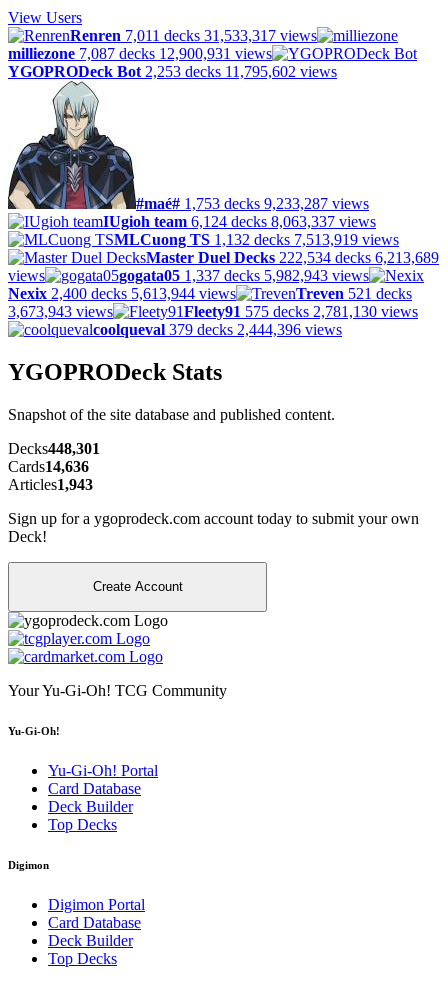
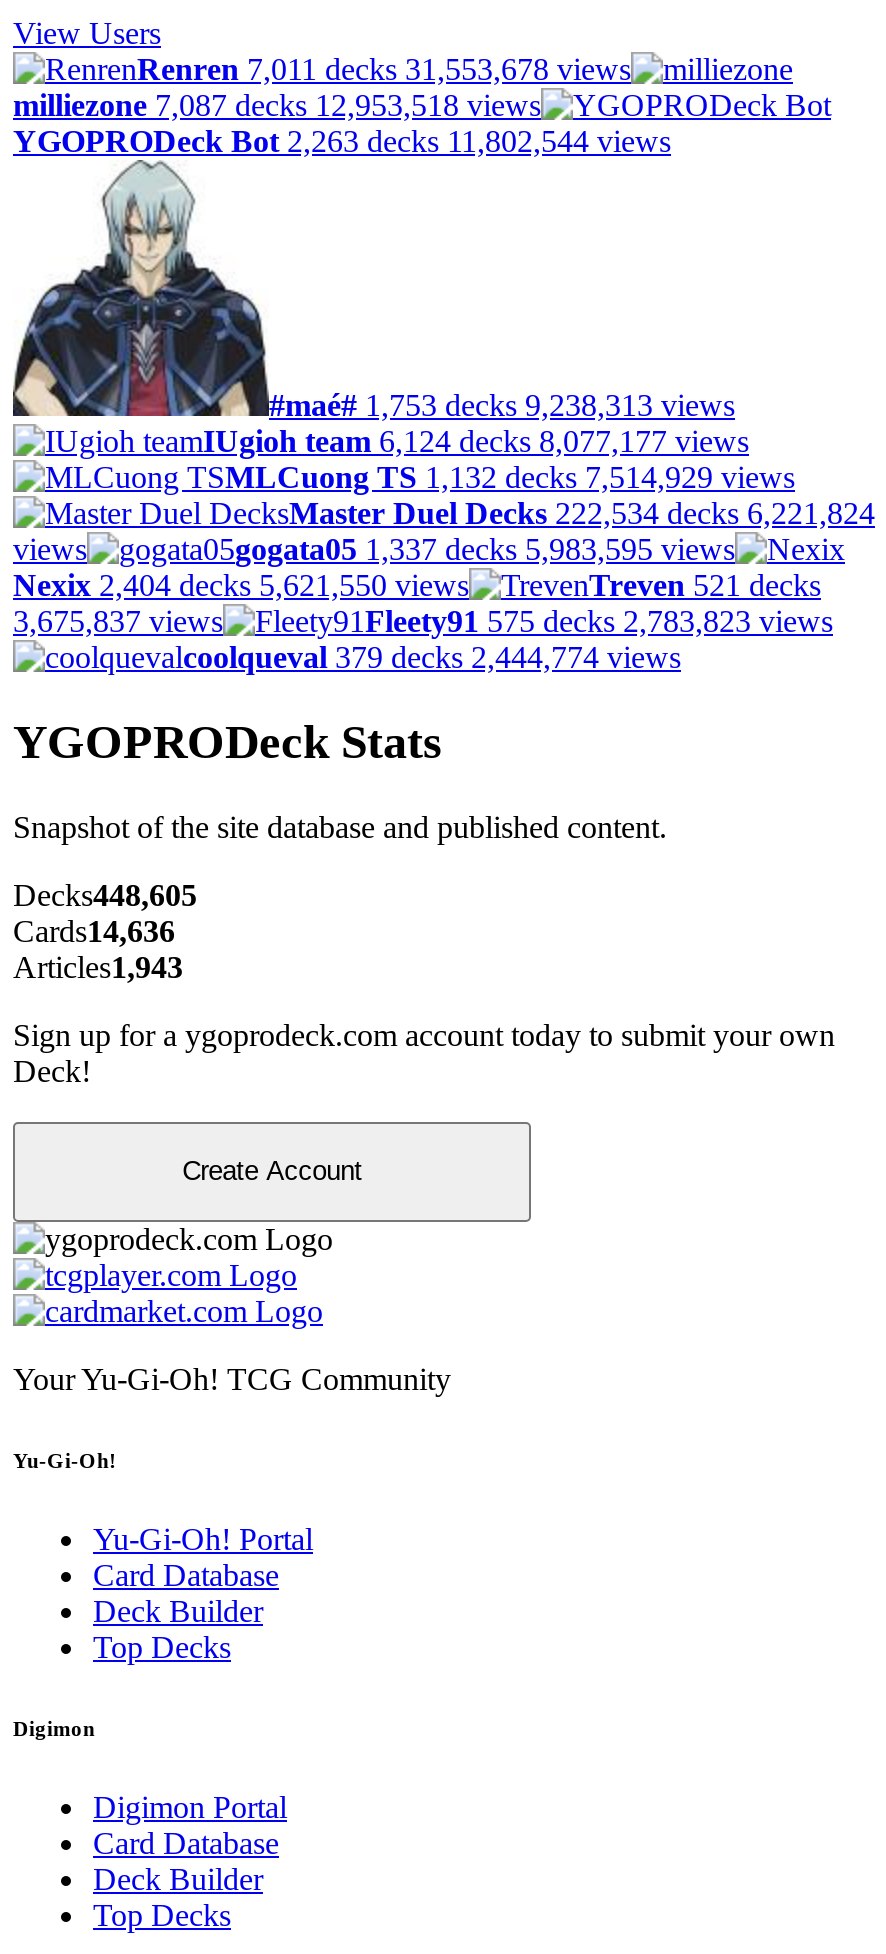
[70,27,317,44] Renren 7,011 decks 31,533,317 views -> [137,52,631,86] Renren 7,011 decks 31,553,678 views
[8,45,272,62] milliezone 7,087 decks 12,900,931 views -> [13,88,541,122] milliezone 7,087 decks 12,953,518 views
[8,63,337,80] YGOPRODeck Bot 2,253 decks 11,795,602 views -> [13,124,671,158] YGOPRODeck Bot 2,263 decks 11,802,544 views
[136,195,369,212] #maé#1,753 decks 9,233,287 views -> [269,388,735,422] #maé#1,753 decks 9,238,313 views
[103,213,376,230] IUgioh team 6,124 decks 8,063,337 views -> [203,424,749,458] IUgioh team 6,124 decks 8,077,177 views
[114,231,399,248] MLCuong TS 1,132 decks 7,513,919 views -> [225,460,795,494] MLCuong TS 1,132 decks 7,514,929 views
[146,249,439,266] Master Duel Decks 222,534 decks 6,213,689 -> [289,496,875,530] Master Duel Decks 222,534 decks 6,221,824
[119,267,369,284] gogata05 1,337 decks 5,982,943 views -> [235,532,735,566] gogata05 1,337 decks 5,983,595 views
[8,285,236,302] Nexix 2,400 decks 5,613,944 views -> [13,568,469,602] Nexix 2,404 decks 5,621,550 views
[8,303,113,320] 3,673,943 views -> [13,604,223,638] 3,675,837 views
[184,303,418,320] Fleety91 575 decks 2,781,130 views -> [365,604,833,638] Fleety91 575 decks 2,783,823 views
[93,321,342,338] coolqueval 379 decks 2,444,396 views -> [183,640,681,674] coolqueval 379 decks 2,444,774 views
[8,440,100,457] Decks448,301 -> [13,878,197,912] Decks448,605

